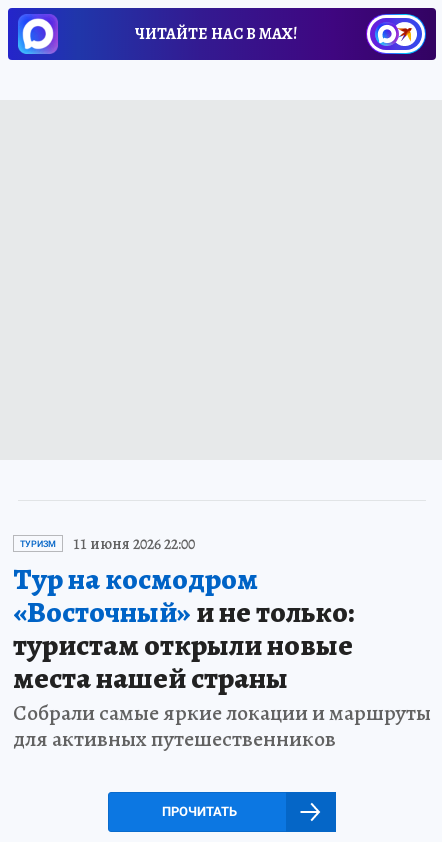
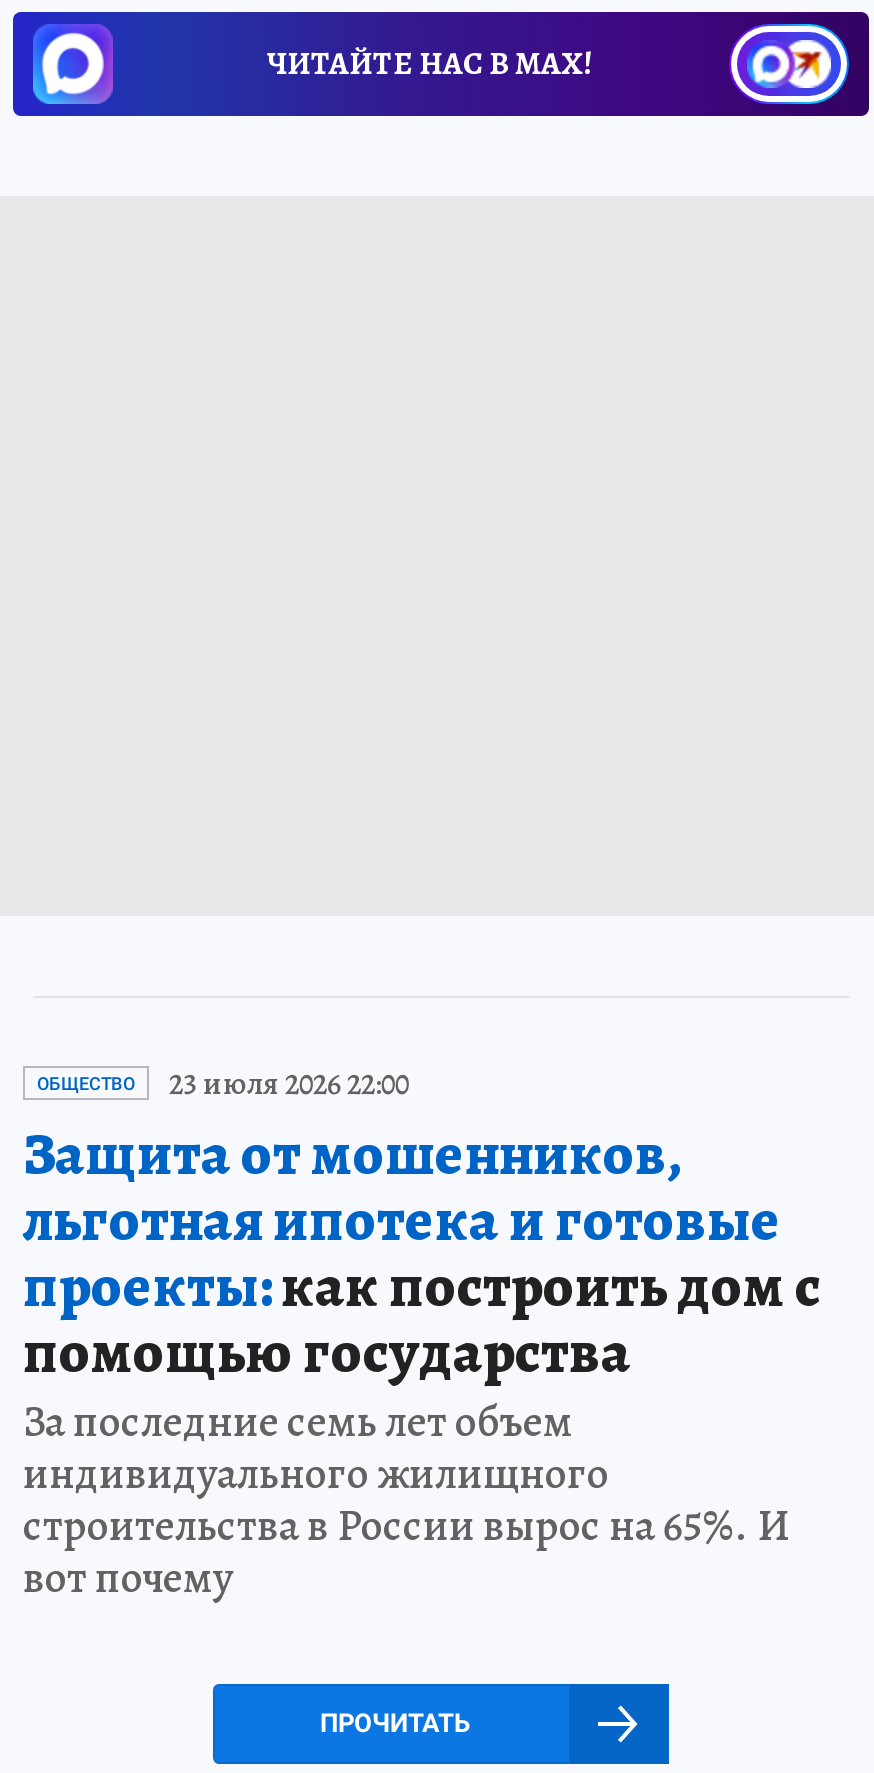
[13,533,431,754] ТУРИЗМ | 11 июня 2026 22:00 | Тур на космодром | «Восточный»и не только: | туристам открыли новые | места нашей страны | Собрали самые яркие локации и маршруты | для активных путешественников -> [23,1061,821,1607] ОБЩЕСТВО | 23 июля 2026 22:00 | Защита от мошенников, | льготная ипотека и готовые | проекты:как построить дом с | помощью государства | За последние семь лет объем | индивидуального жилищного | строительства в России вырос на 65%. И | вот почему

